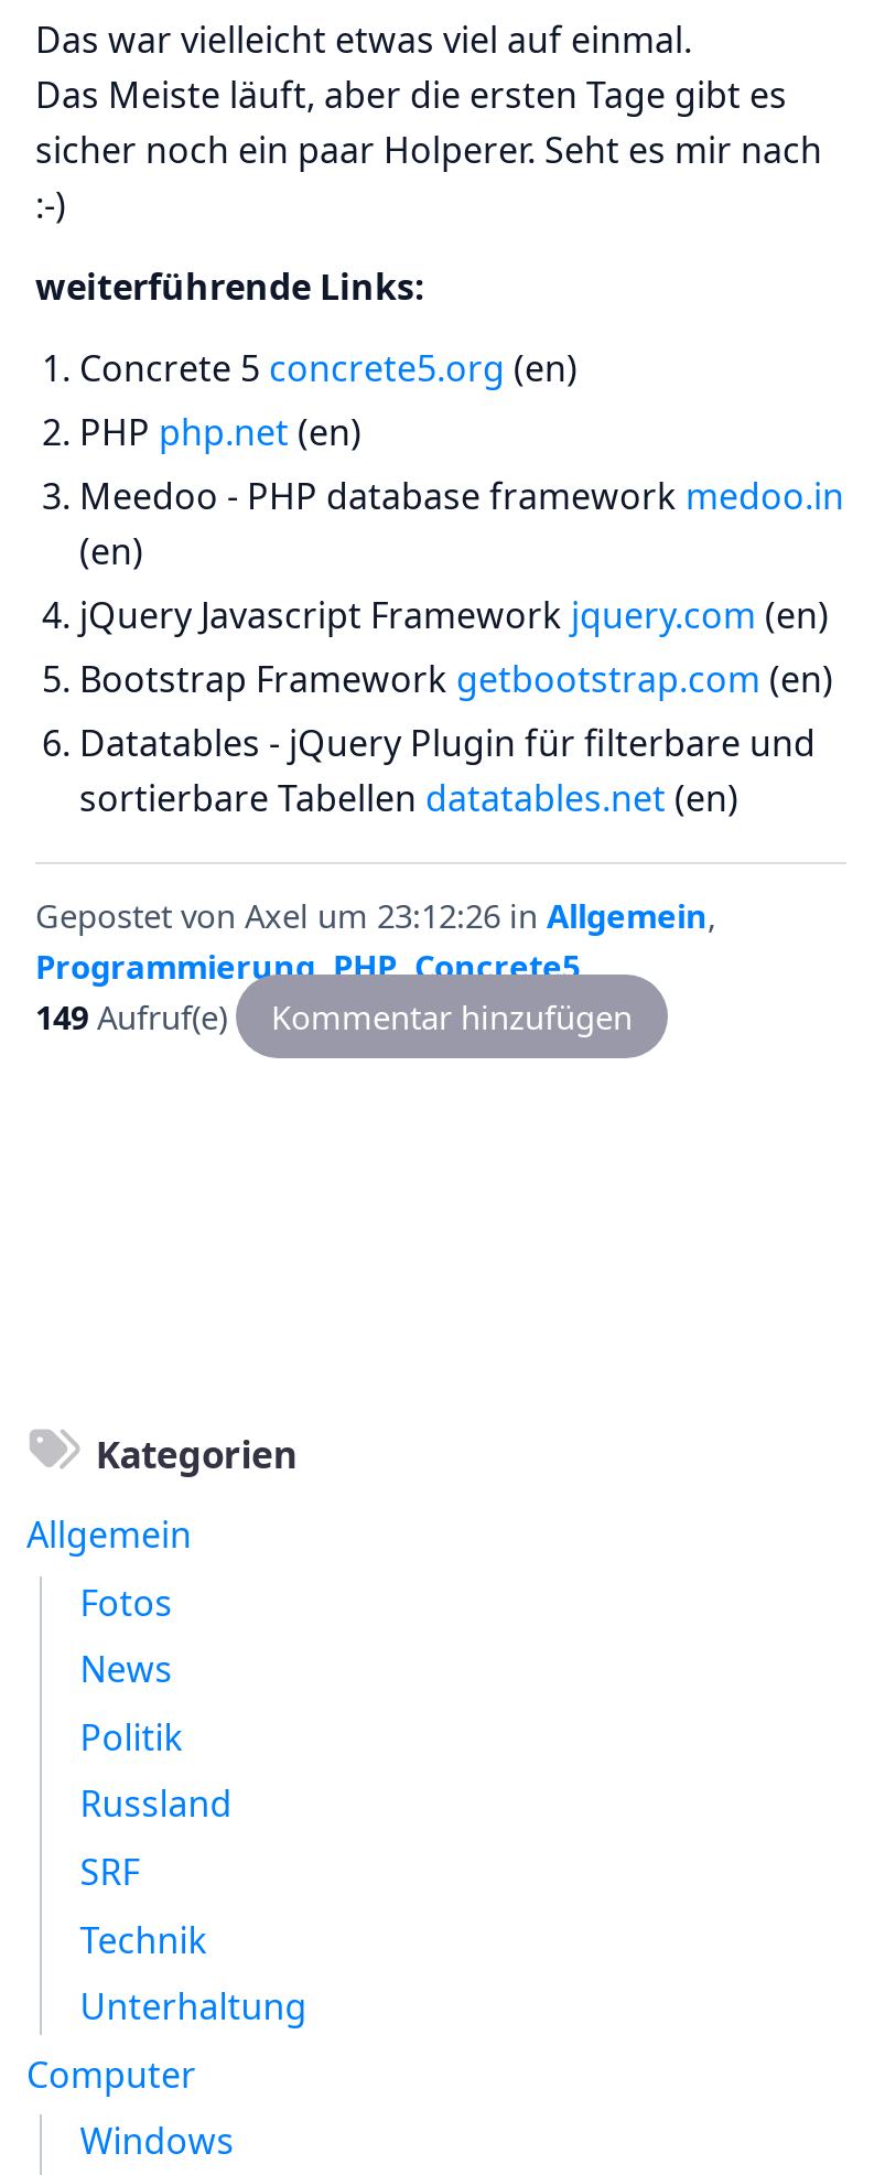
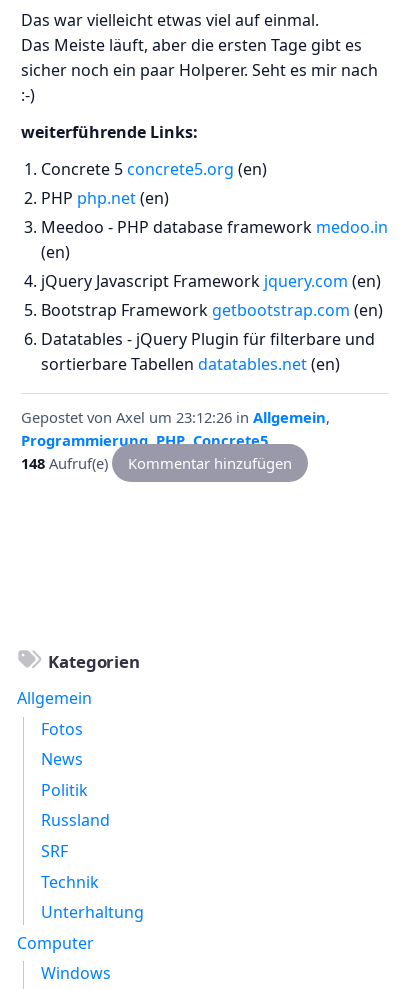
[35,994,633,1038] 149 Aufruf(e) Kommentar hinzufügen -> [21,453,292,473] 148 Aufruf(e) Kommentar hinzufügen

